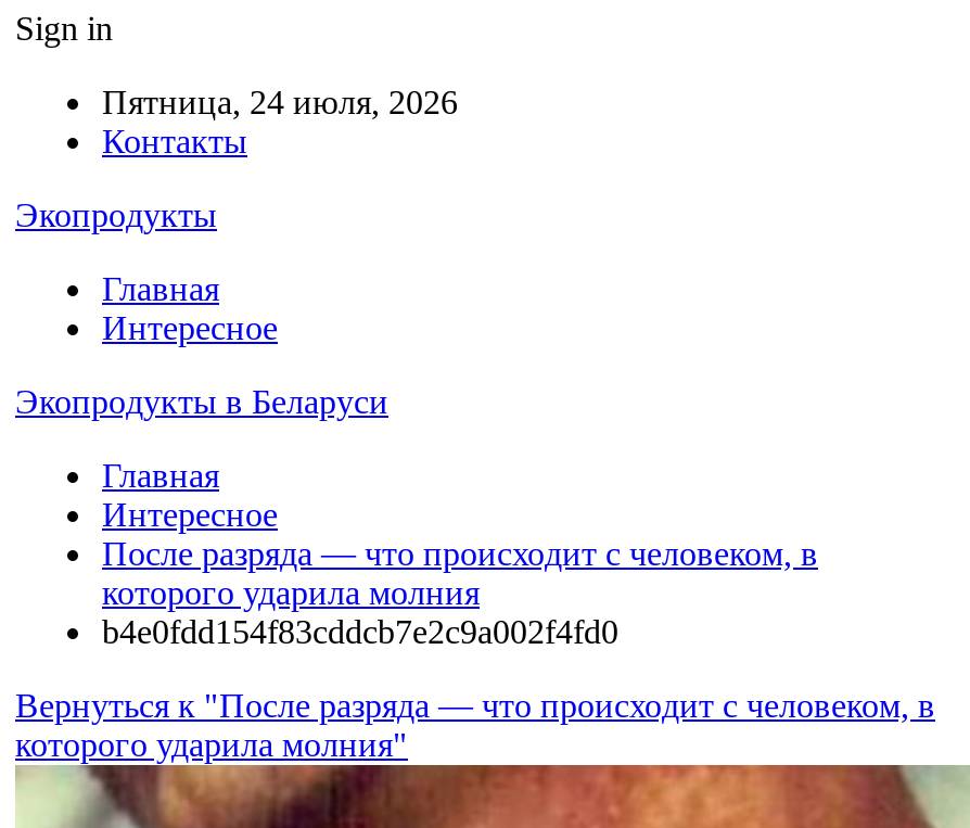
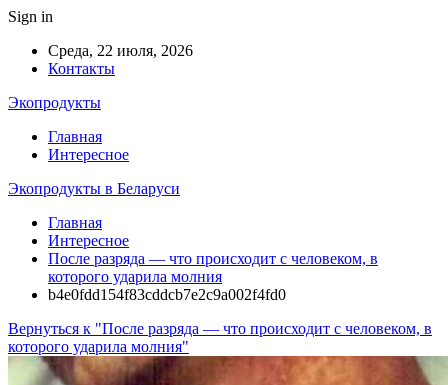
[102,84,458,120] Пятница, 24 июля, 2026 -> [48,42,193,59] Среда, 22 июля, 2026

